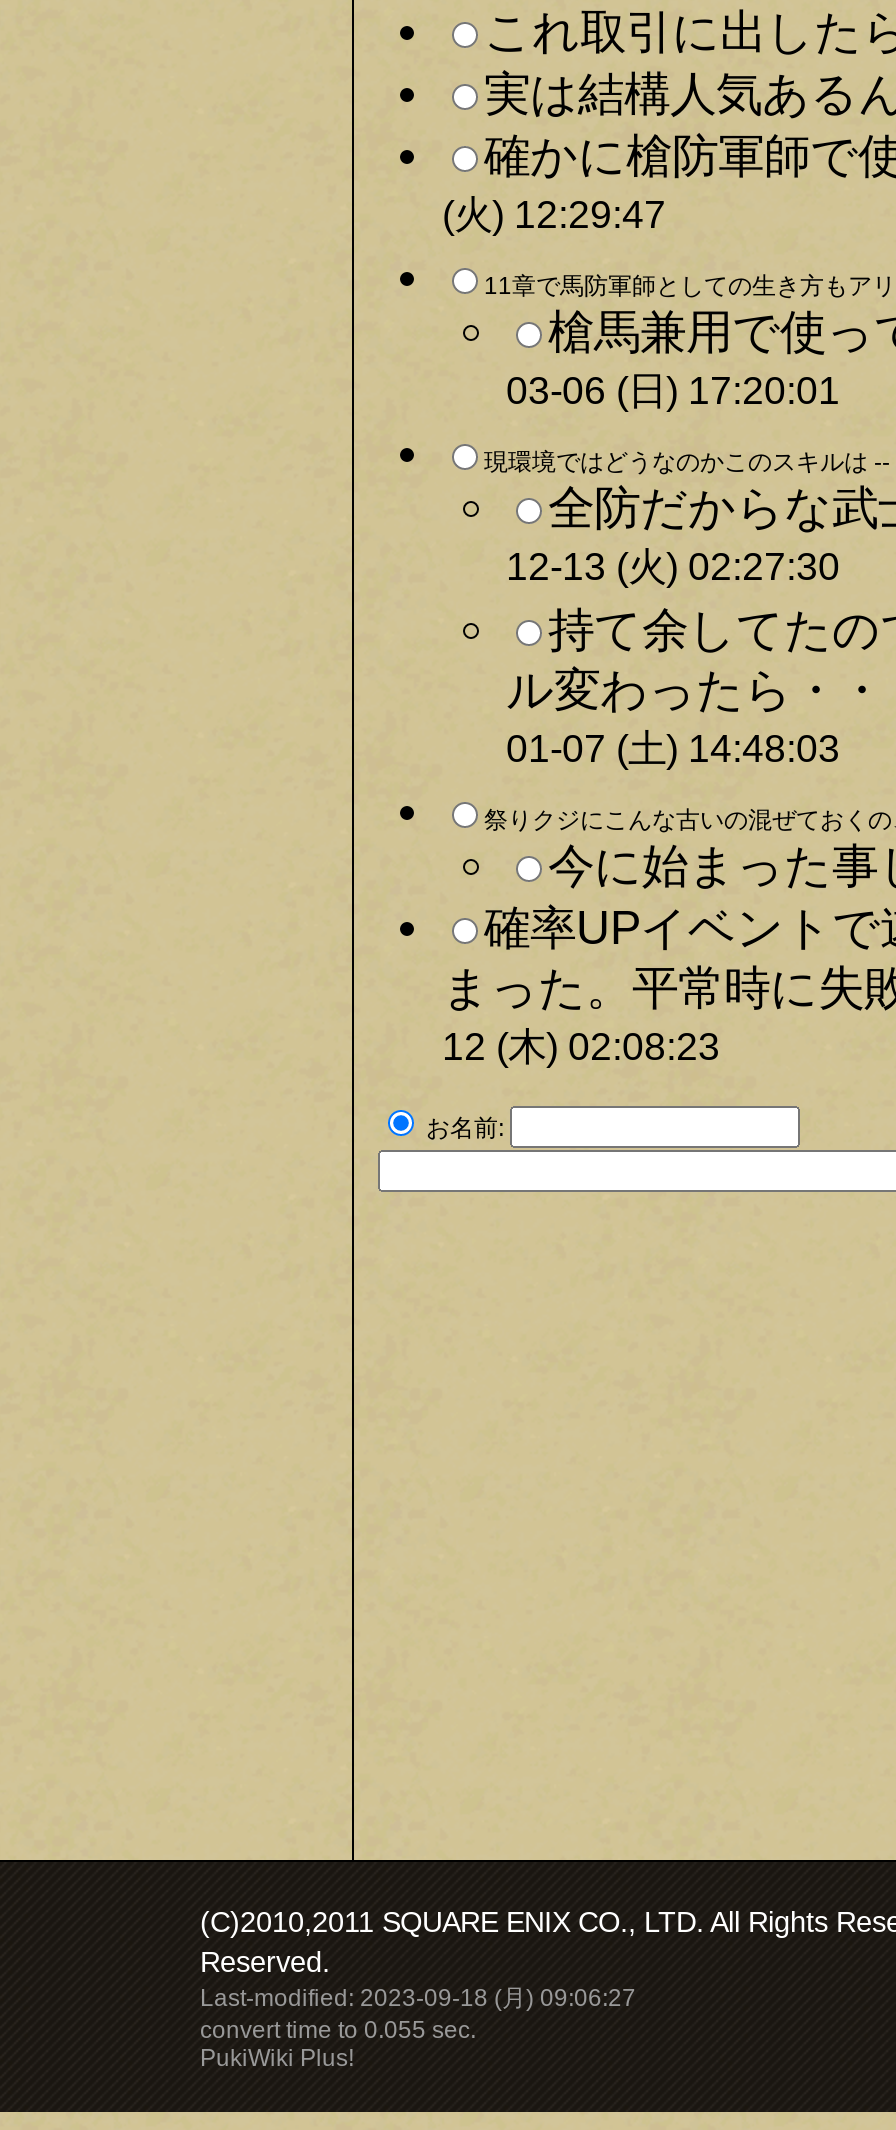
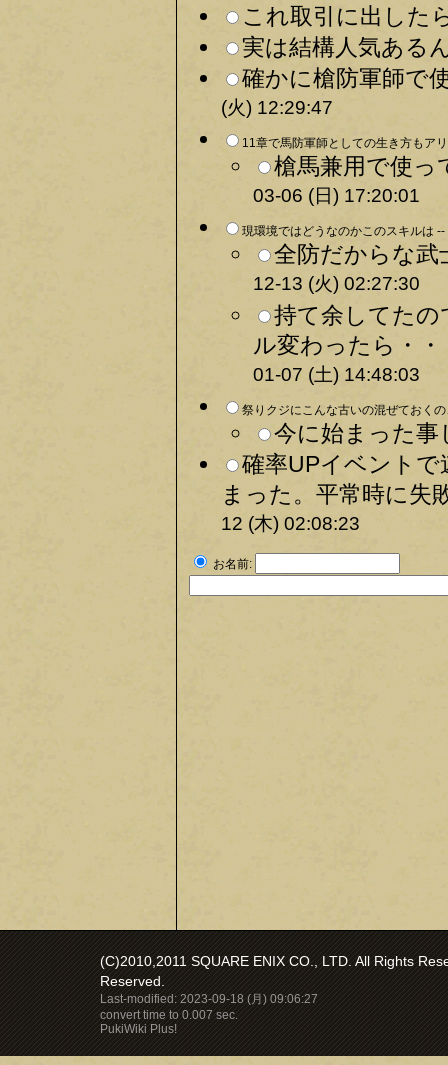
[200,2016,476,2044] convert time to 0.055 sec. -> [100,1008,238,1022] convert time to 0.007 sec.

